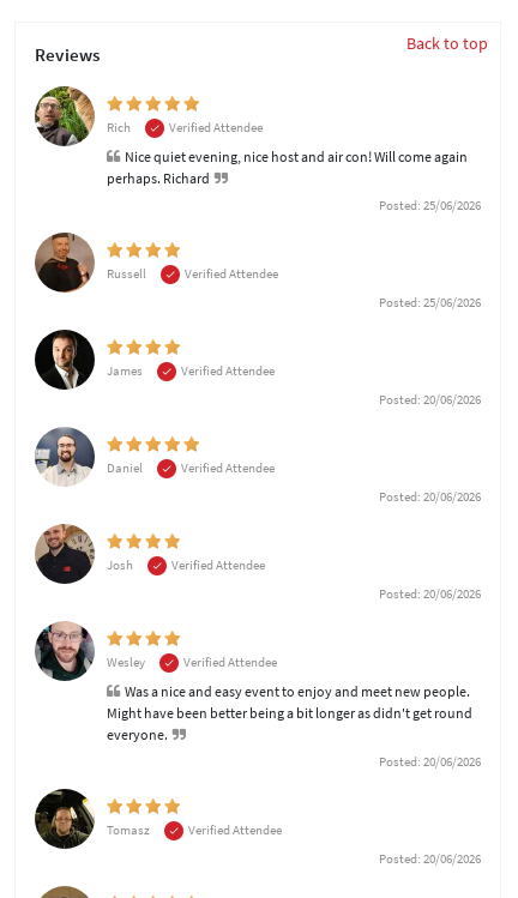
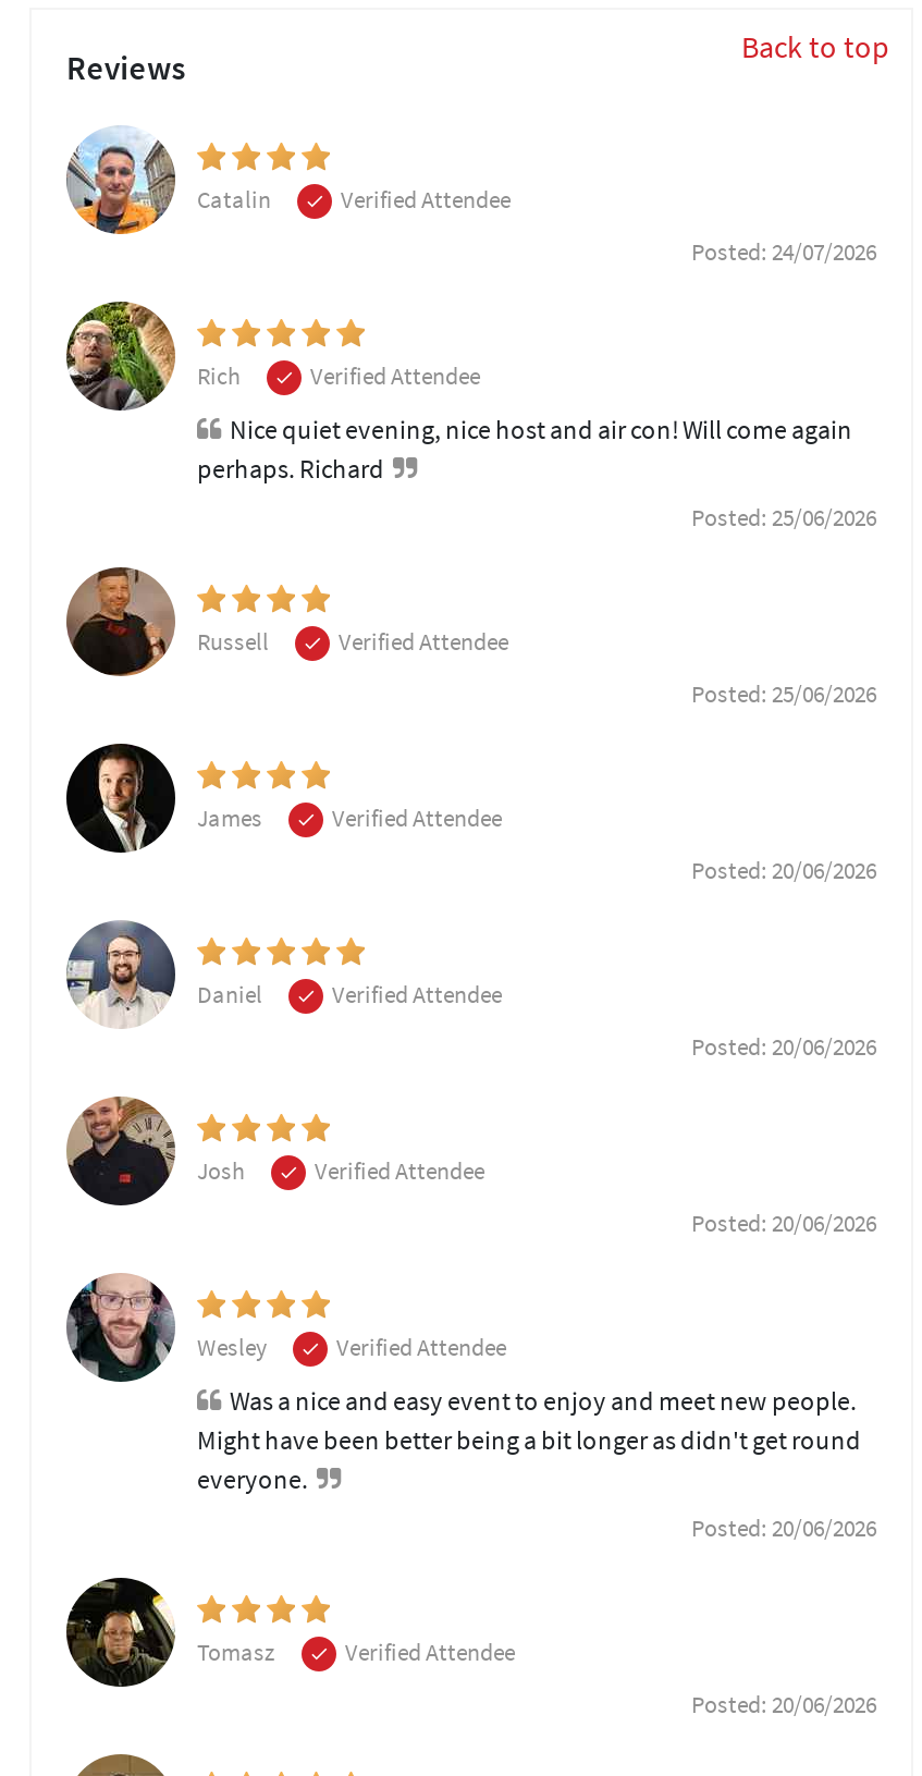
none -> [66,125,876,267] [image] | Catalin | Verified Attendee | Posted: 24/07/2026

